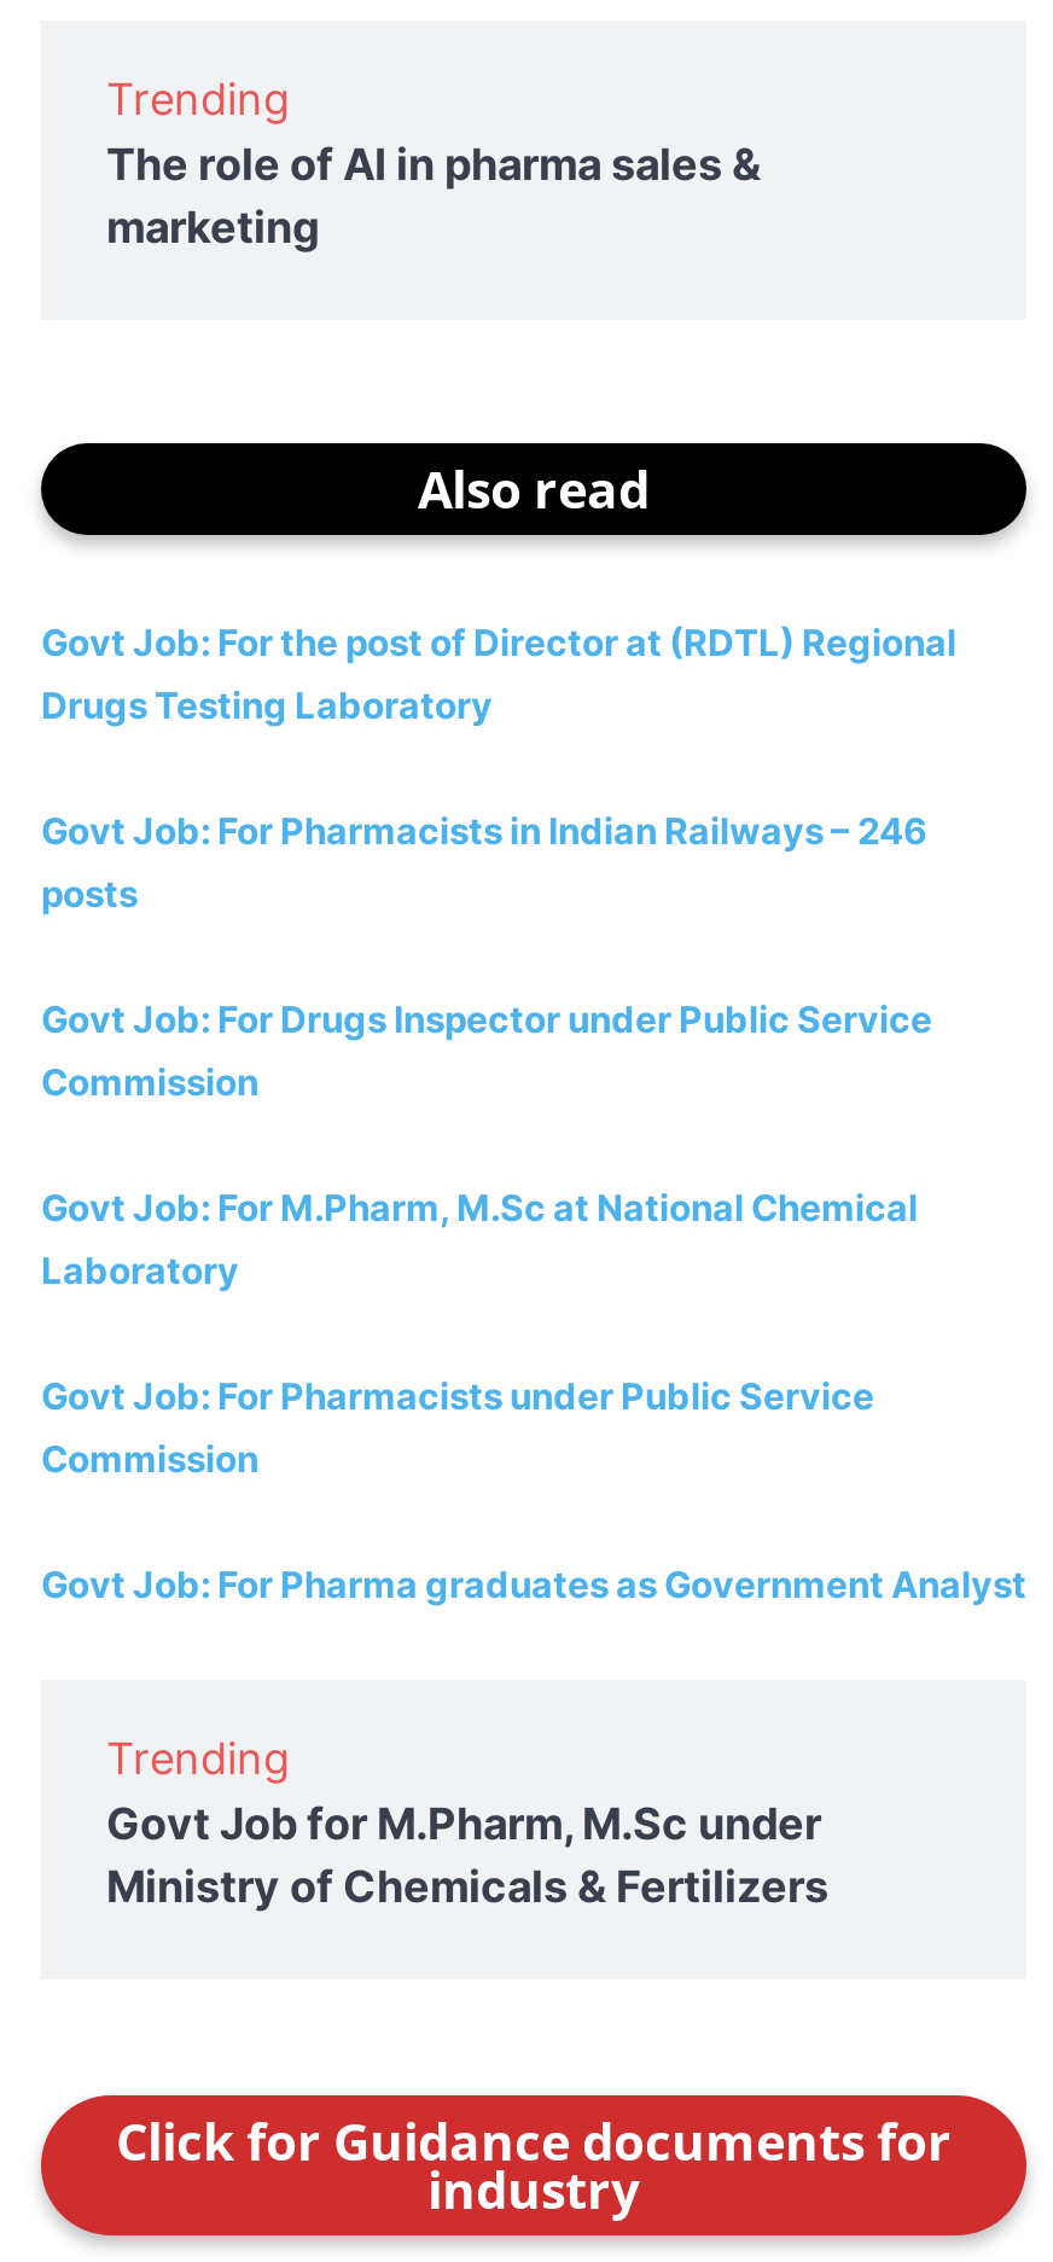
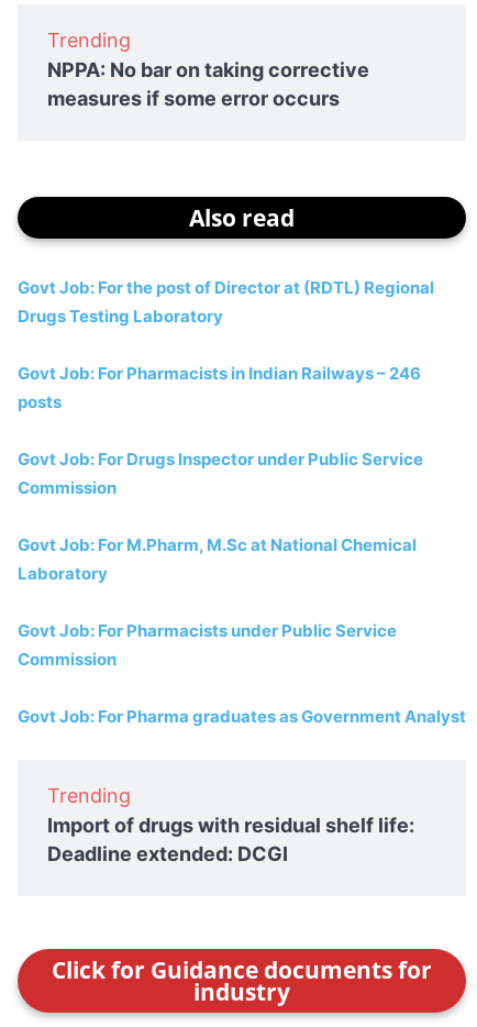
[106,140,761,253] The role of AI in pharma sales & | marketing -> [47,59,369,110] NPPA: No bar on taking corrective | measures if some error occurs
[106,1799,828,1912] Govt Job for M.Pharm, M.Sc under | Ministry of Chemicals & Fertilizers -> [47,814,414,866] Import of drugs with residual shelf life: | Deadline extended: DCGI

